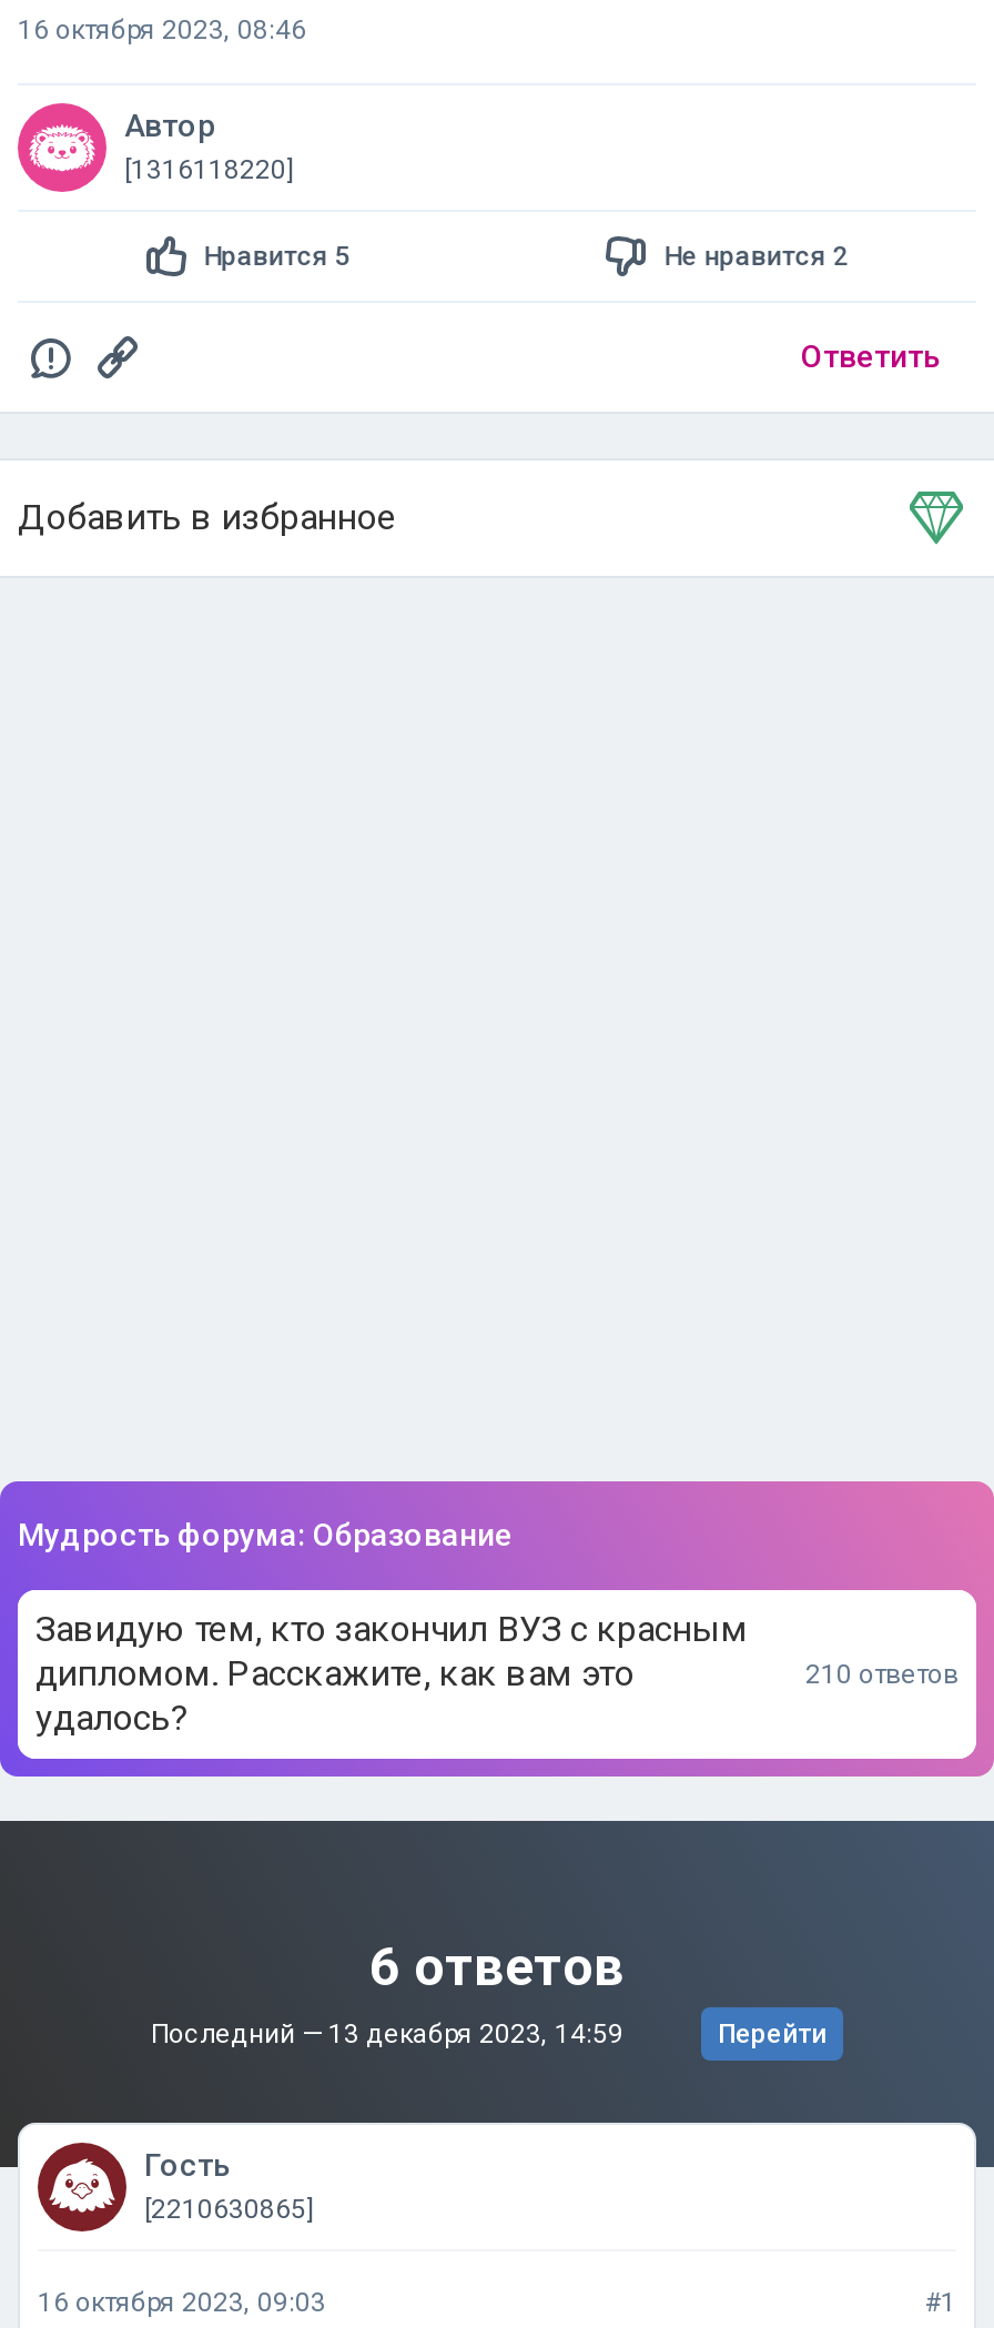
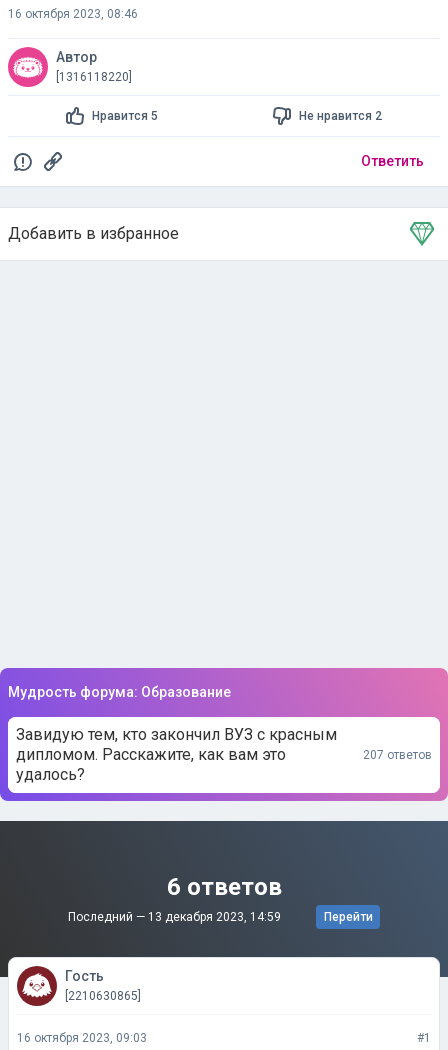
[805,1658,958,1689] 210 ответов -> [363,747,432,761] 207 ответов

